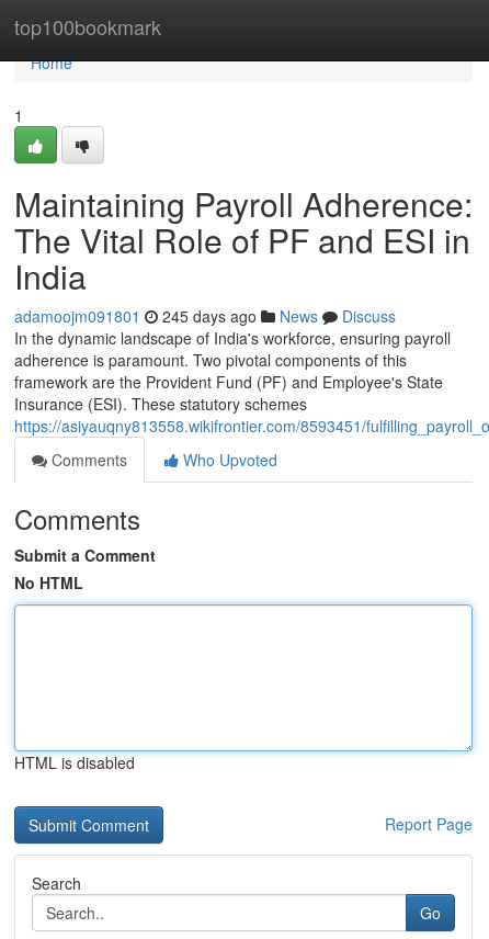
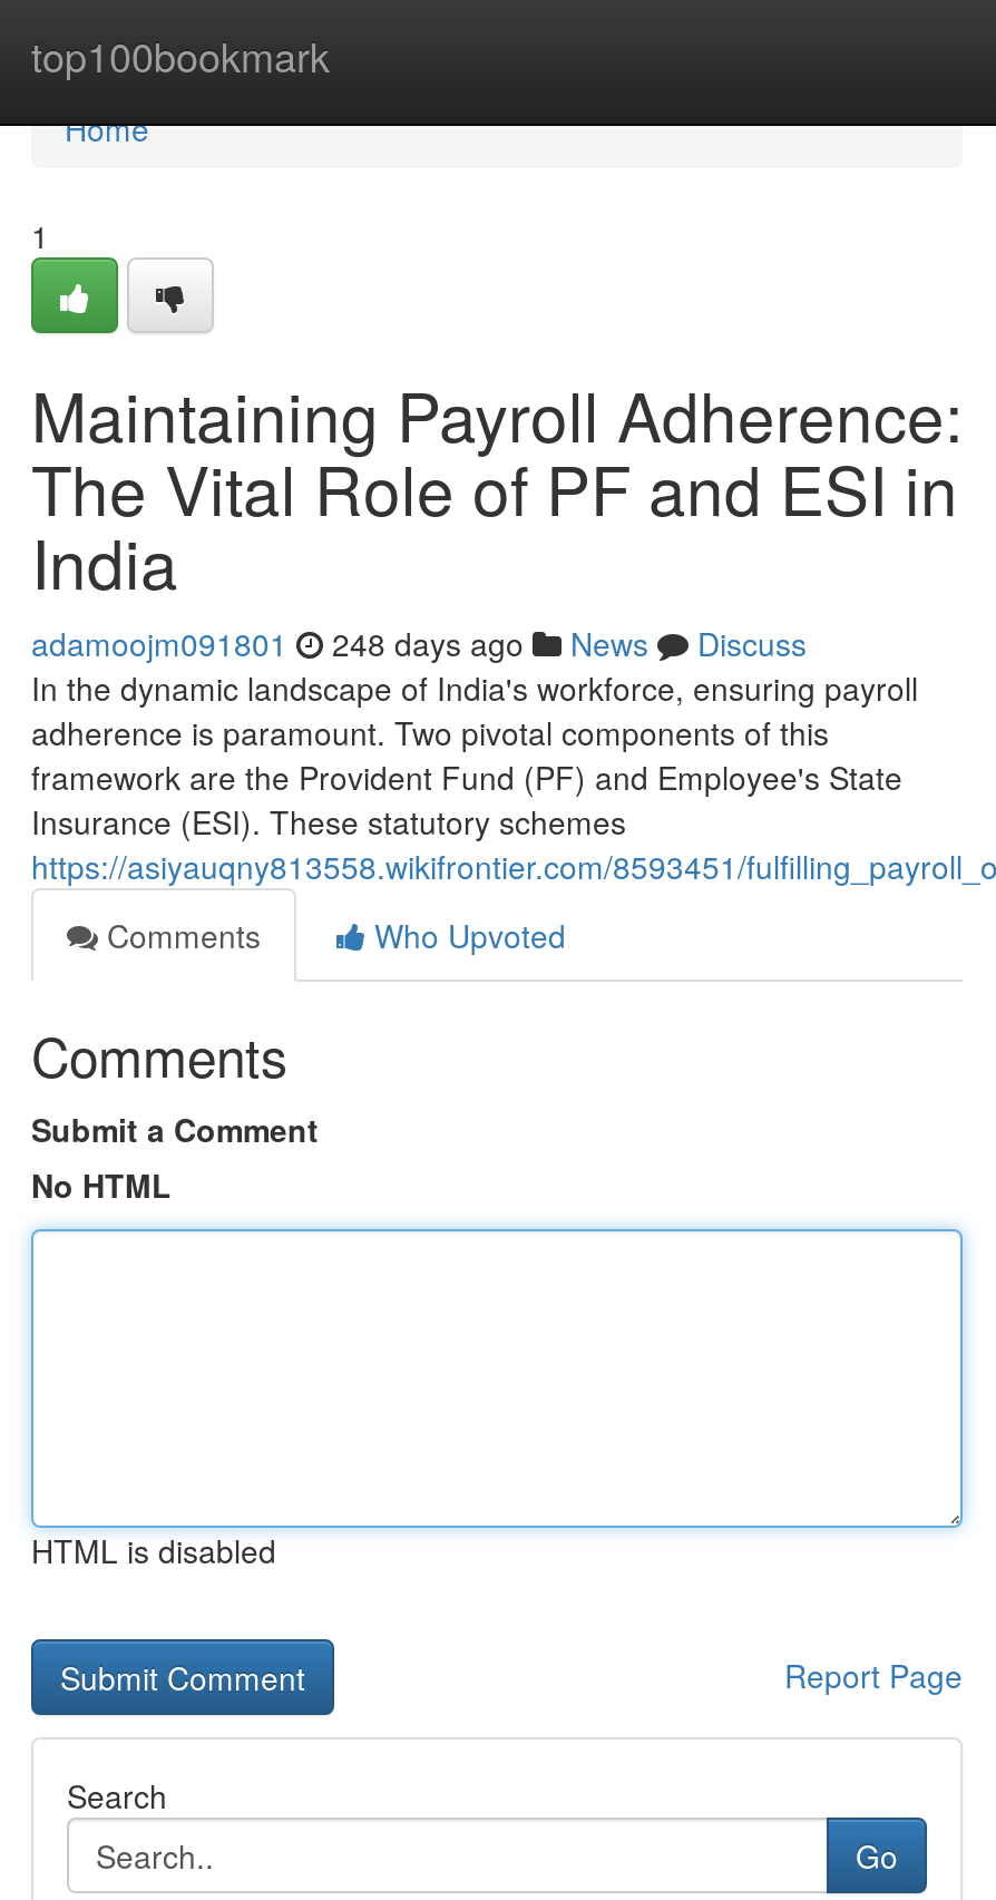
[14,305,396,327] adamoojm091801 245 days ago News Discuss -> [31,621,807,665] adamoojm091801 248 days ago News Discuss

